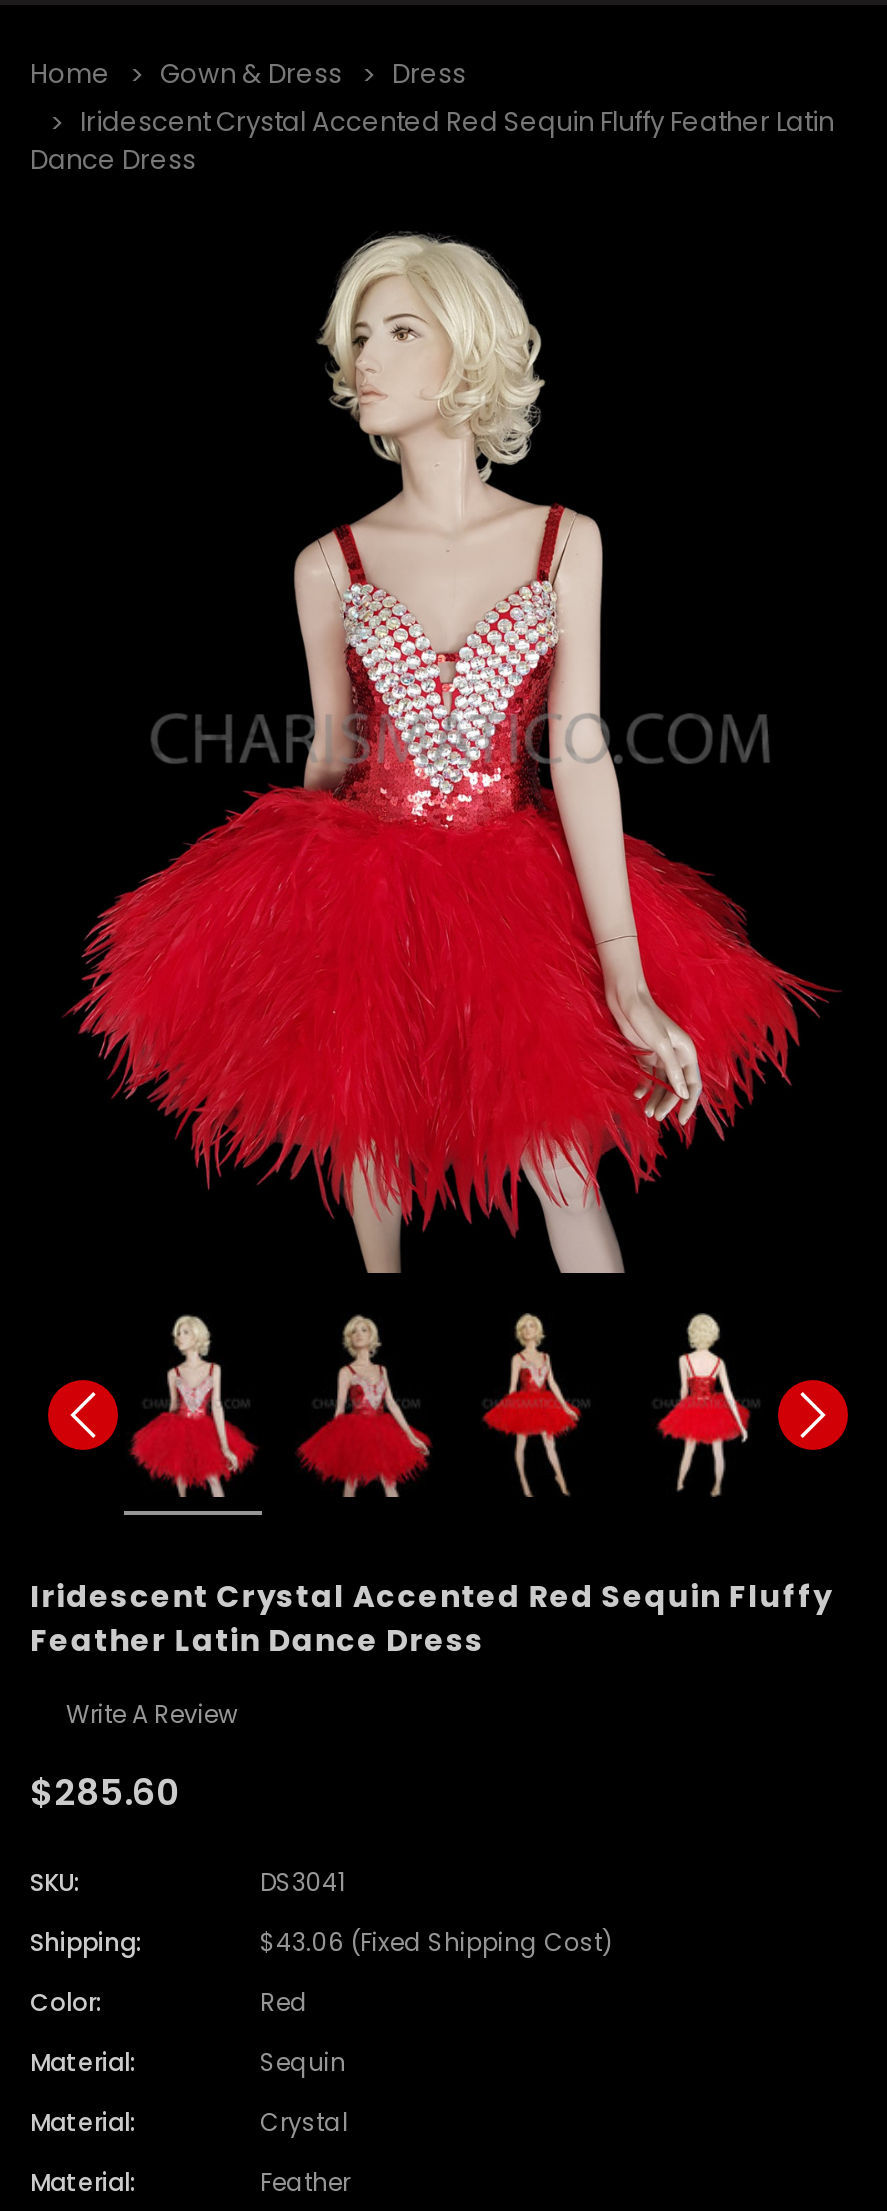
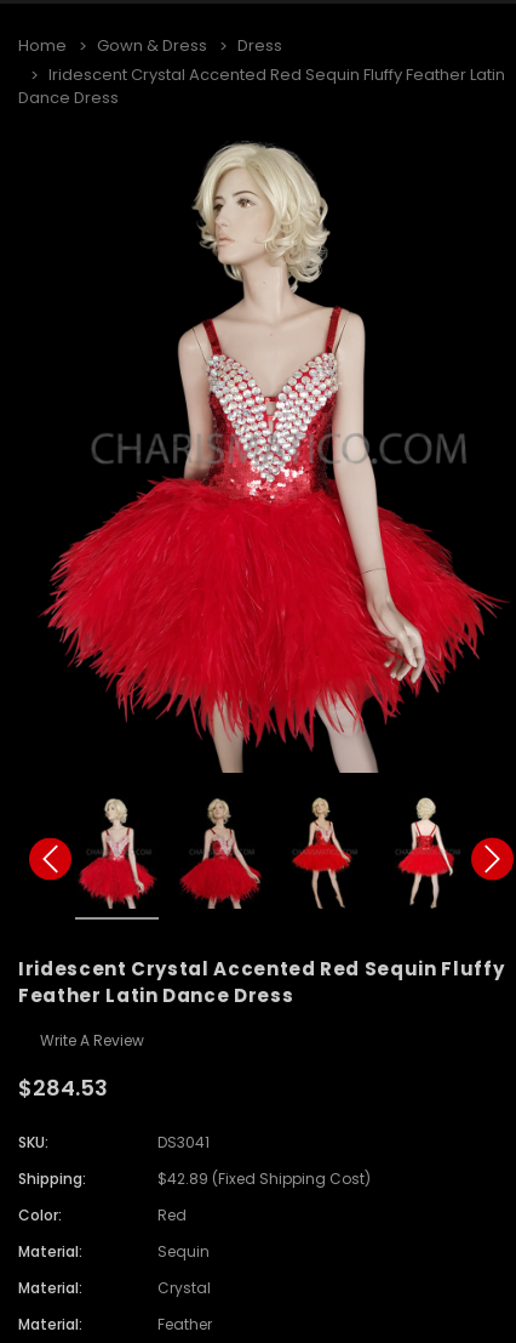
[30,1767,180,1817] $285.60 -> [18,1073,108,1103] $284.53
[260,1925,612,1959] $43.06 (Fixed Shipping Cost) -> [157,1168,371,1189] $42.89 (Fixed Shipping Cost)

